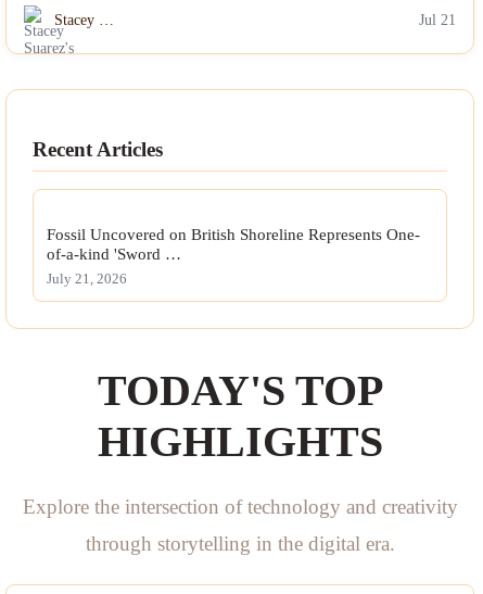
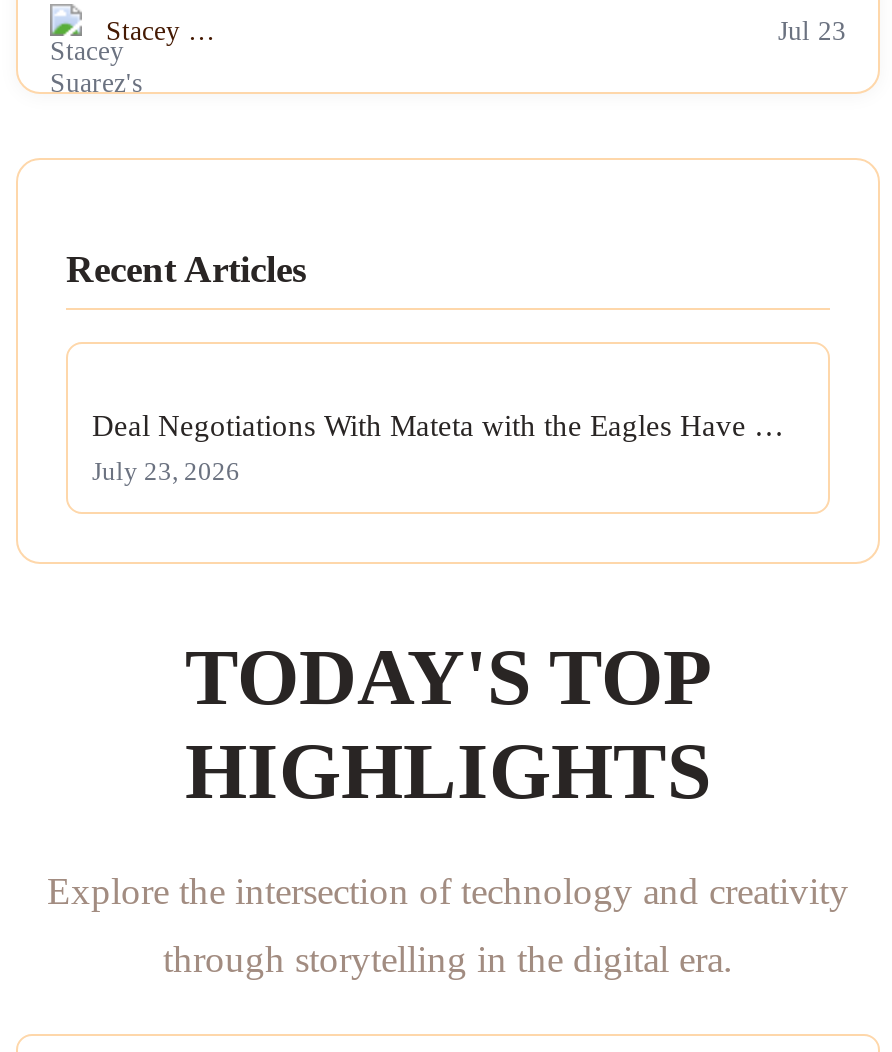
[419,12,456,29] Jul 21 -> [778,17,846,47] Jul 23
[47,225,420,263] Fossil Uncovered on British Shoreline Represents One- | of-a-kind 'Sword … -> [92,408,784,442] Deal Negotiations With Mateta with the Eagles Have …
[47,271,127,287] July 21, 2026 -> [92,458,240,486] July 23, 2026

